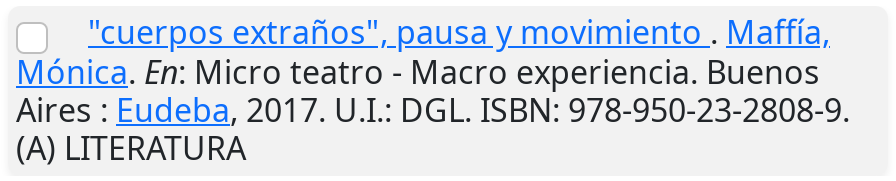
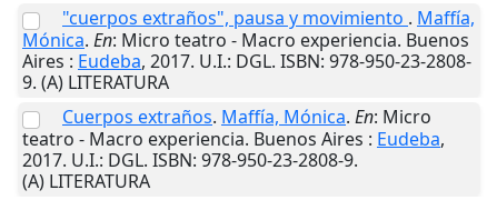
[16,89,850,133] Aires:Eudeba, 2017. U.I.: DGL. ISBN: 978-950-23-2808-9. -> [22,49,471,173] Aires:Eudeba, 2017. U.I.: DGL. ISBN: 978-950-23-2808- | 9. (A) LITERATURA | Cuerpos extraños. Maffía, Mónica. En: Micro | teatro - Macro experiencia. Buenos Aires: Eudeba, | 2017. U.I.: DGL. ISBN: 978-950-23-2808-9.

